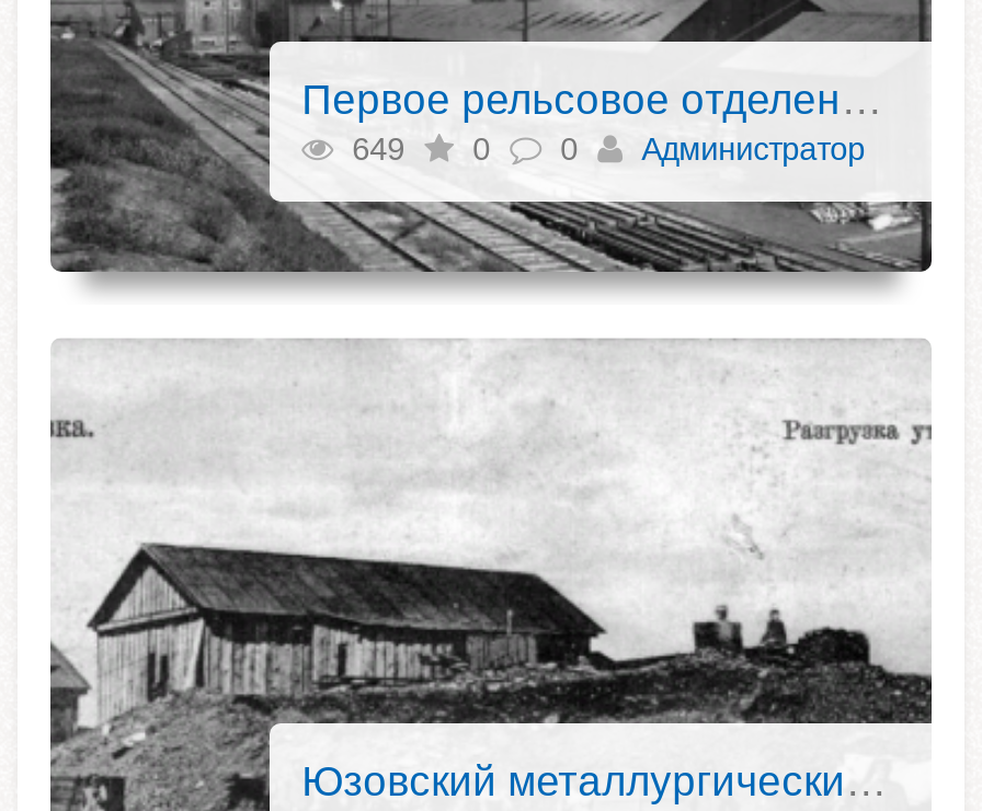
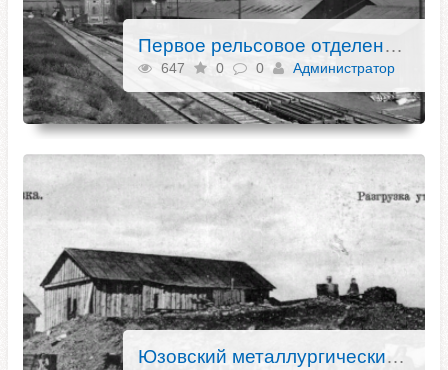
[343,132,865,167] 649 0 0 Администратор -> [157,60,395,76] 647 0 0 Администратор

